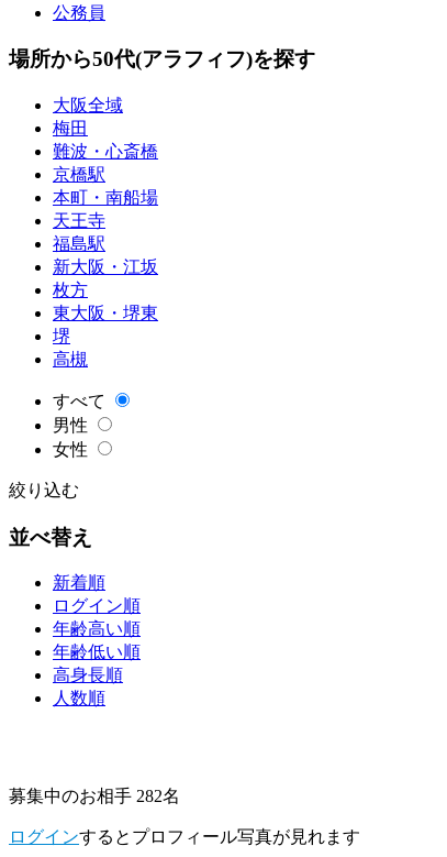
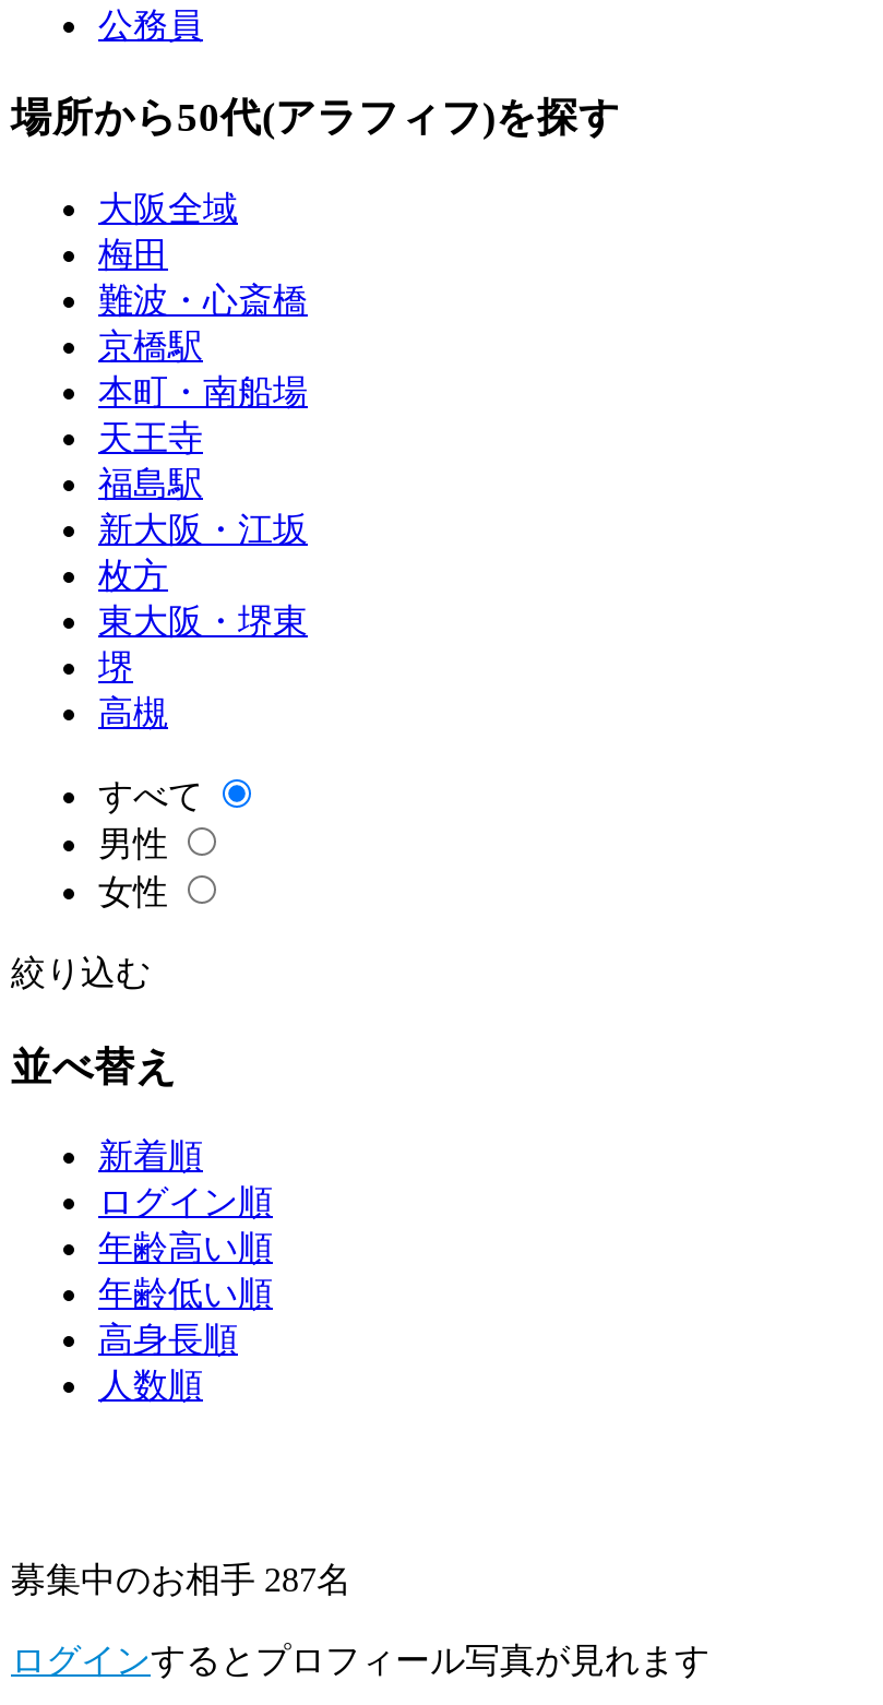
[9,787,180,806] 募集中のお相手 282名 -> [11,1562,351,1599] 募集中のお相手 287名

